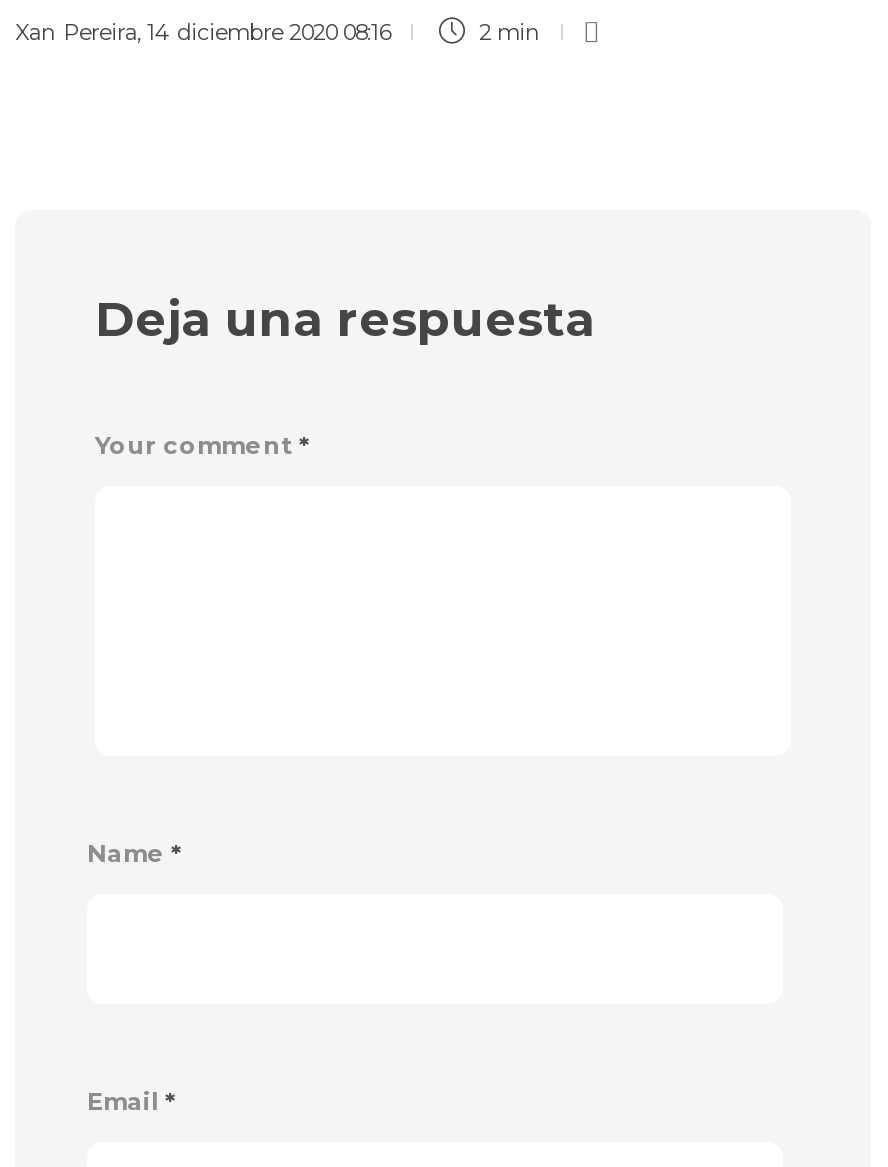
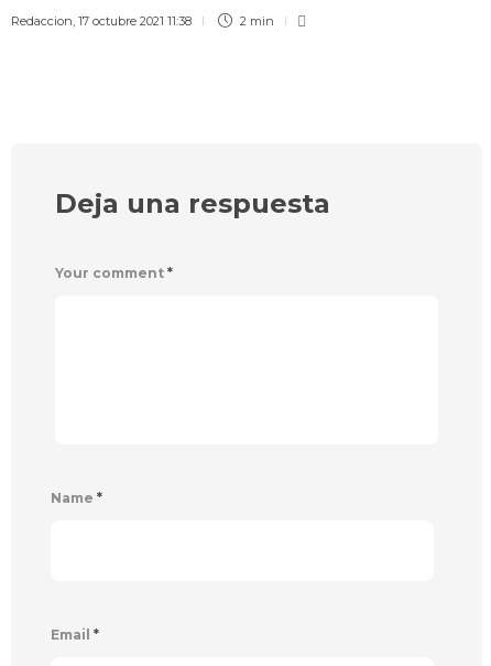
[15,18,391,46] Xan Pereira, 14 diciembre 2020 08:16 -> [11,13,192,28] Redaccion, 17 octubre 2021 11:38

